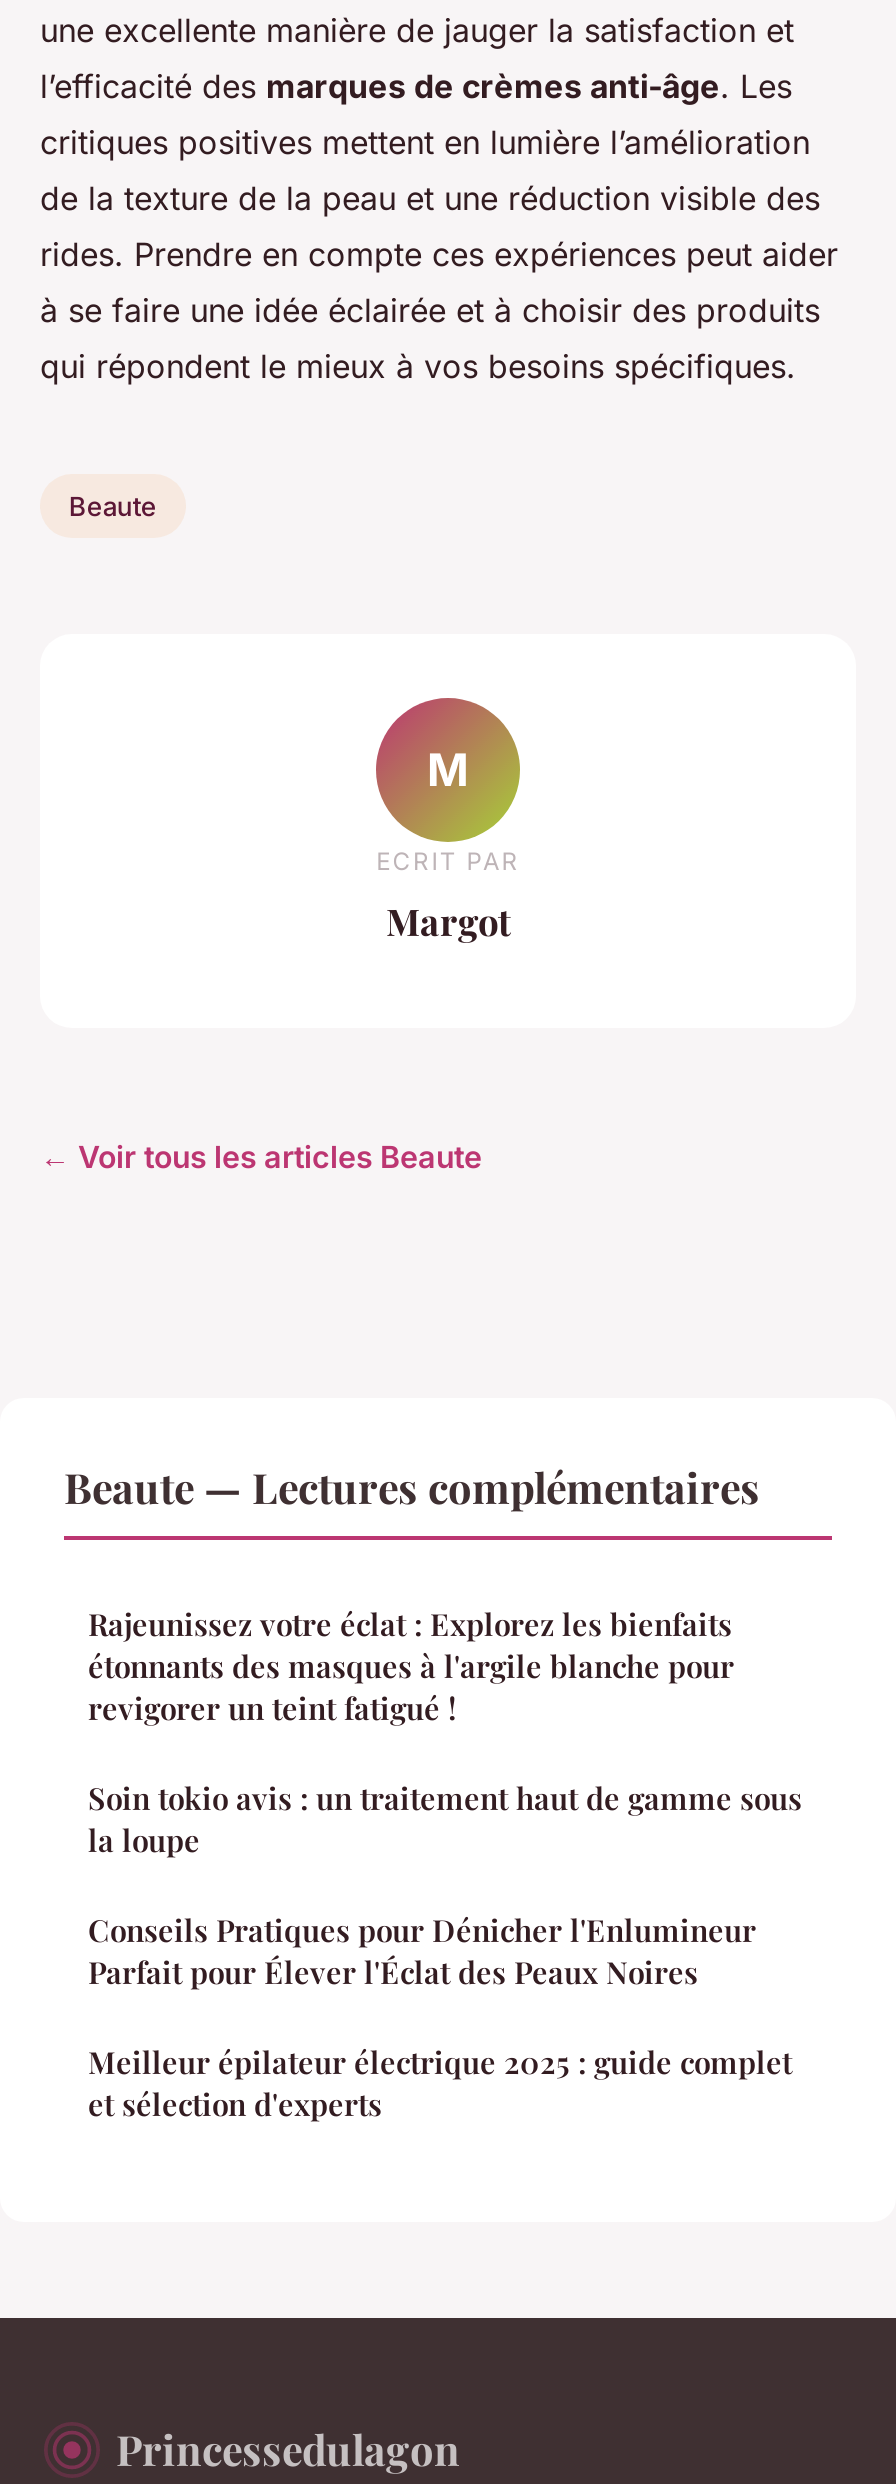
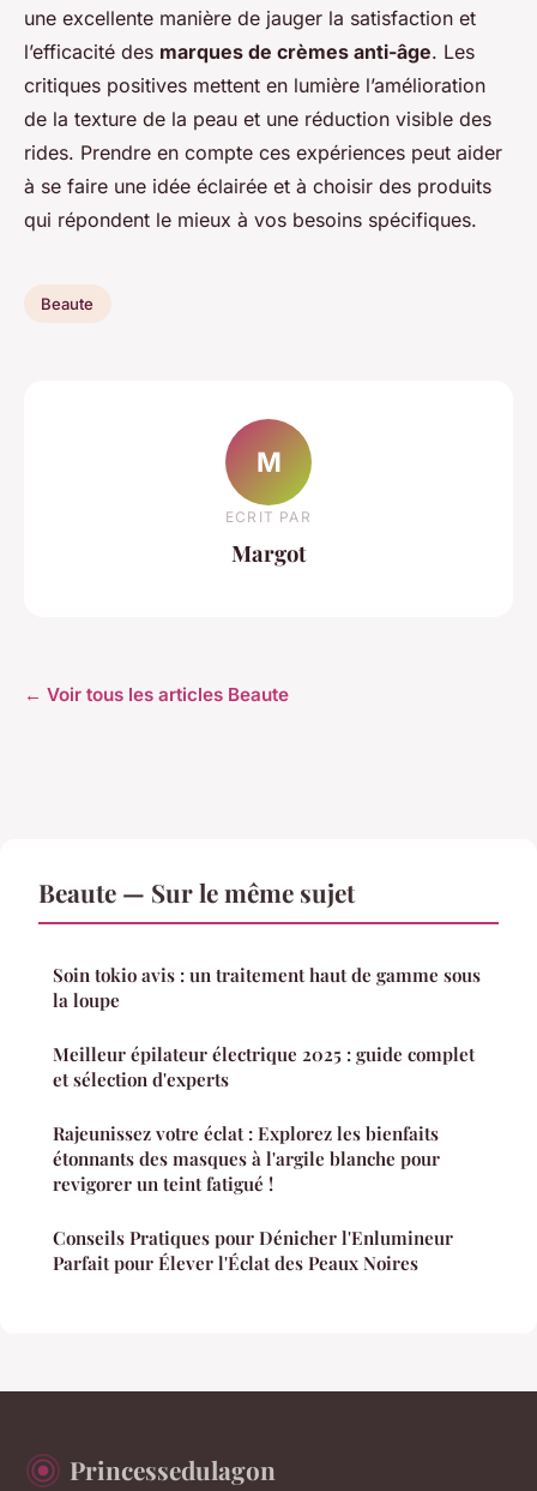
[64,1458,760,1514] Beaute — Lectures complémentaires -> [38,875,355,909] Beaute — Sur le même sujet
moved [88,1604,734,1728] -> [53,1121,440,1196]: Rajeunissez votre éclat : Explorez les bienfaits | étonnants des masques à l'argile blanche pour | revigorer un teint fatigué !
moved [88,1778,802,1860] -> [53,963,481,1012]: Soin tokio avis : un traitement haut de gamme sous | la loupe
moved [88,1910,756,1992] -> [53,1226,453,1275]: Conseils Pratiques pour Dénicher l'Enlumineur | Parfait pour Élever l'Éclat des Peaux Noires
moved [88,2042,792,2124] -> [53,1042,475,1091]: Meilleur épilateur électrique 2025 : guide complet | et sélection d'experts

